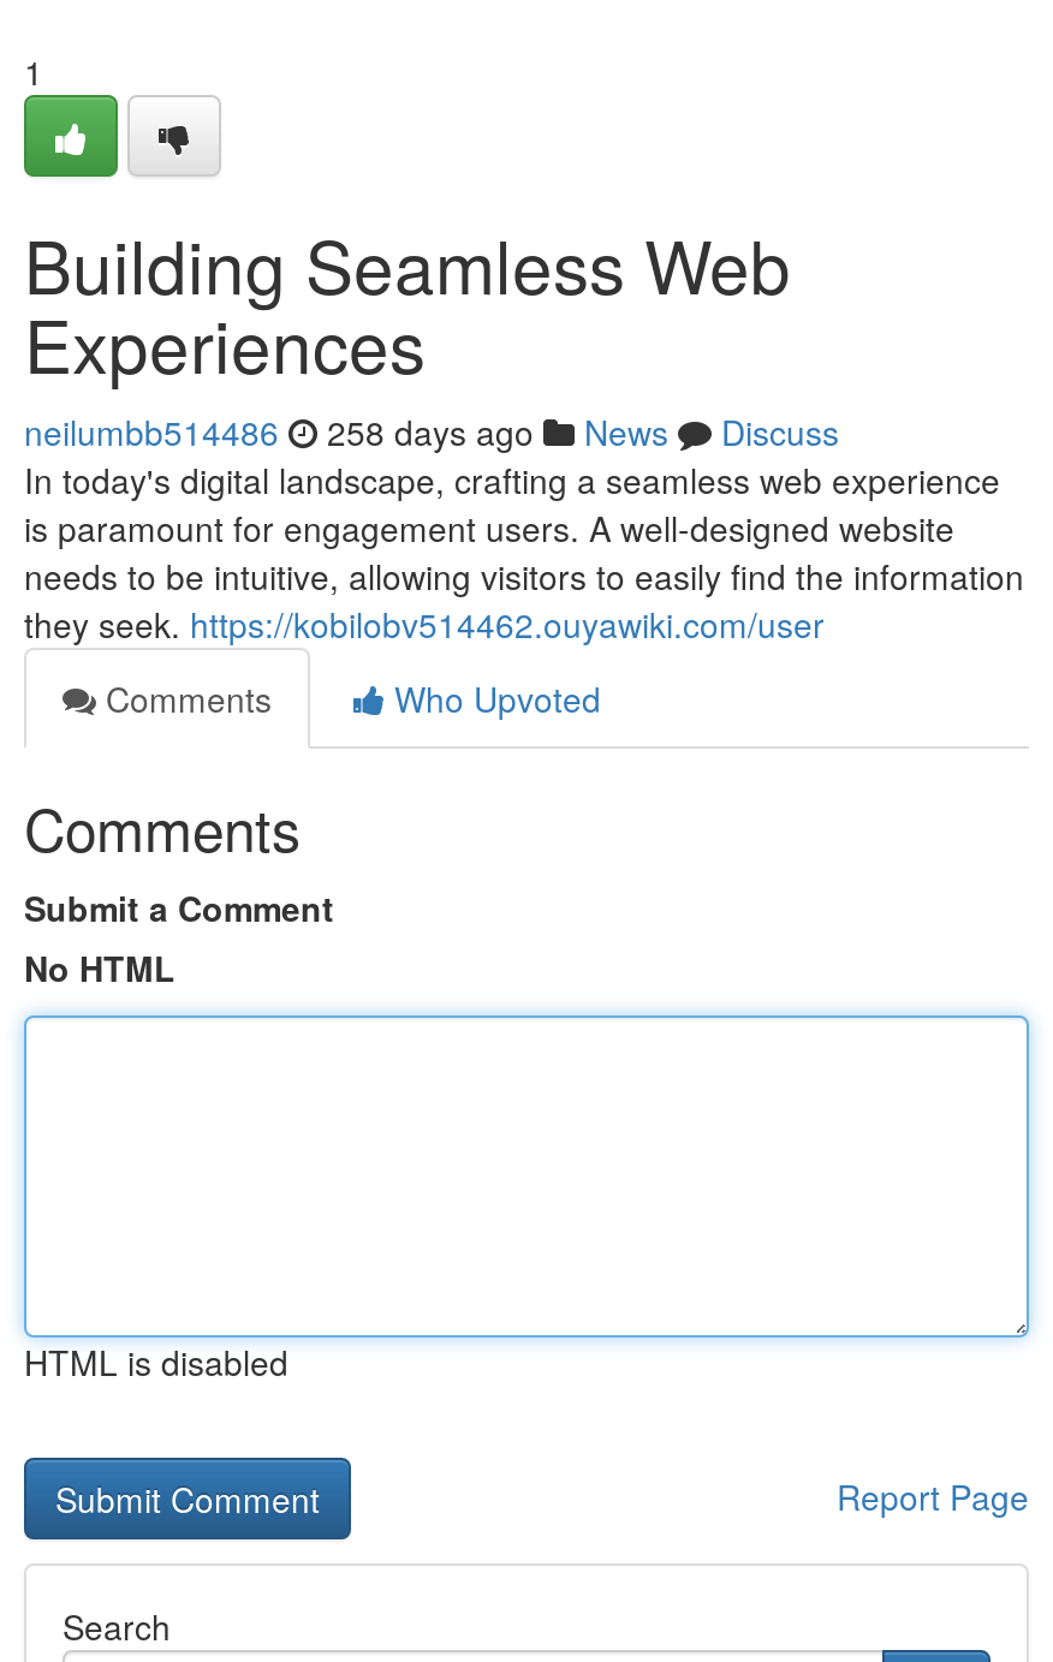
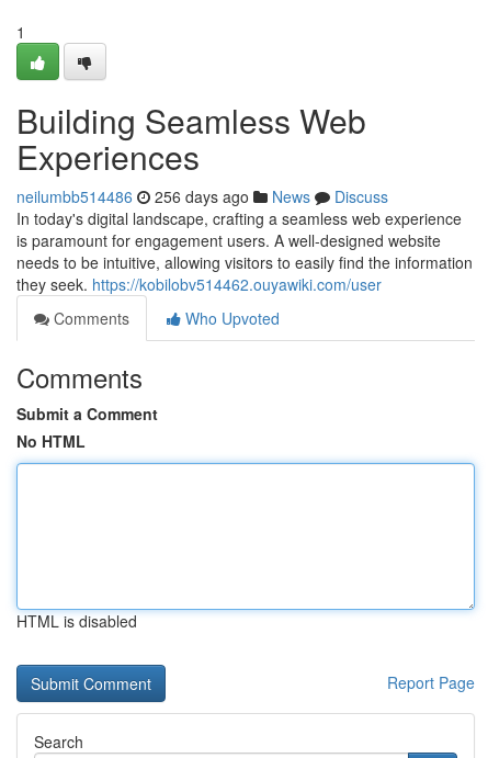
[24,407,839,455] neilumbb514486 258 days ago News Discuss -> [16,185,388,207] neilumbb514486 256 days ago News Discuss

